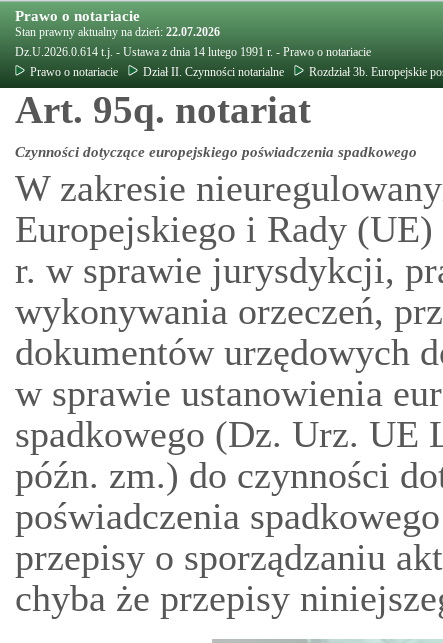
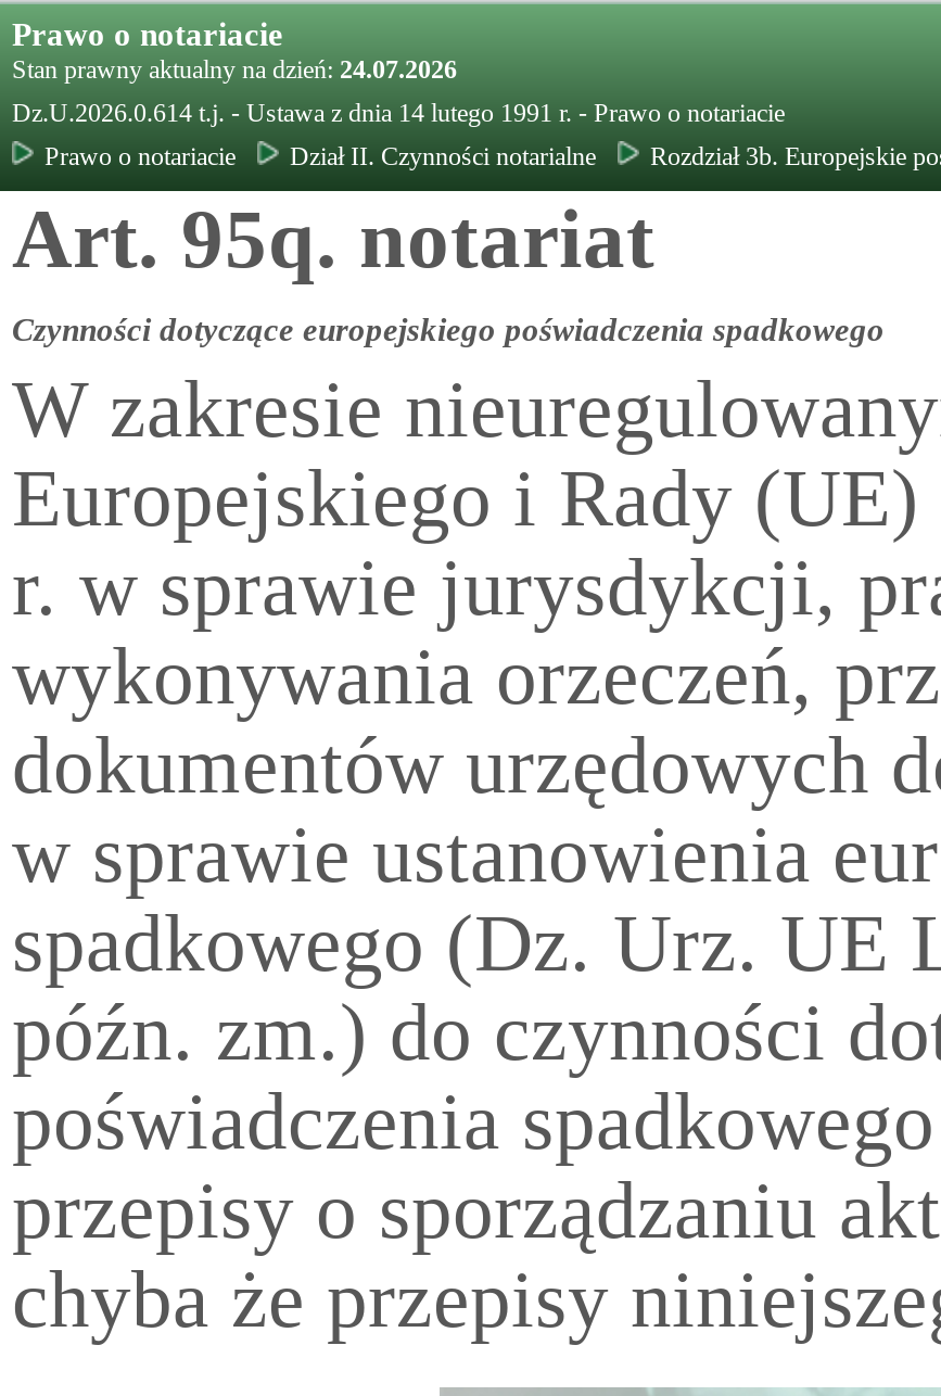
[15,25,220,39] Stan prawny aktualny na dzień: 22.07.2026 -> [12,54,457,85] Stan prawny aktualny na dzień: 24.07.2026

